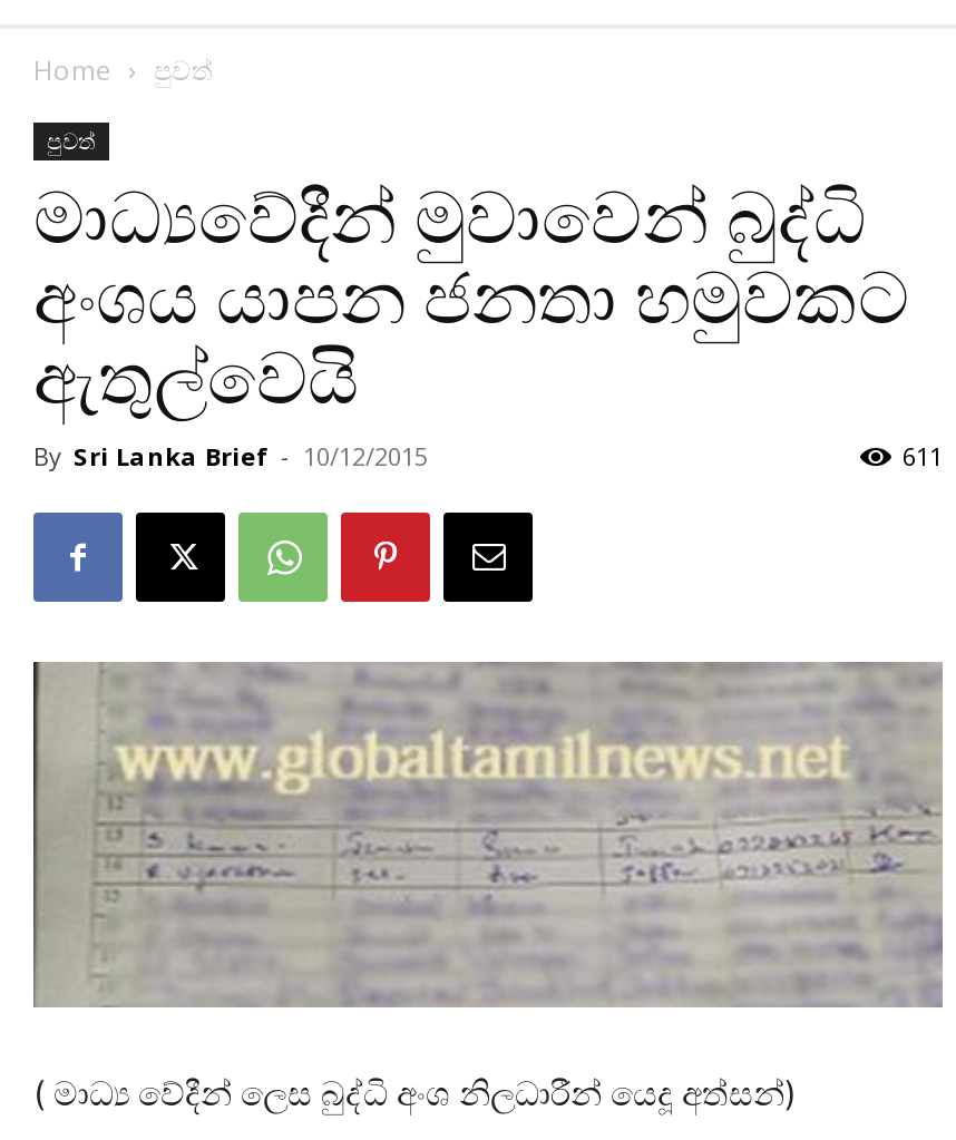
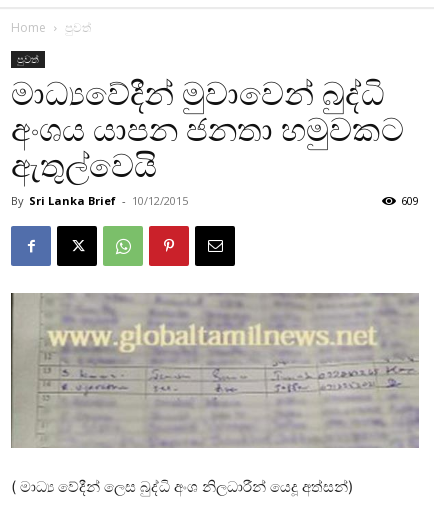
[903,439,943,472] 611 -> [401,193,419,208] 609

